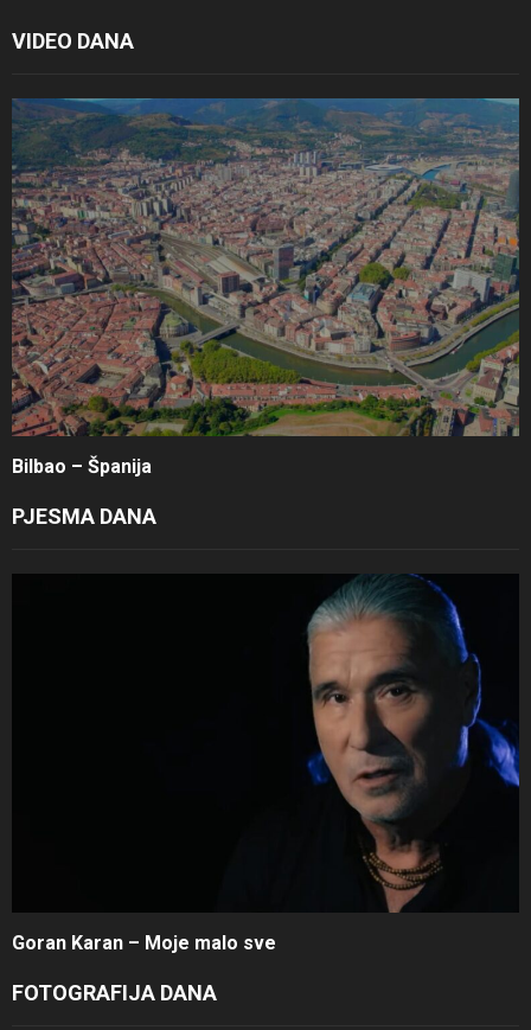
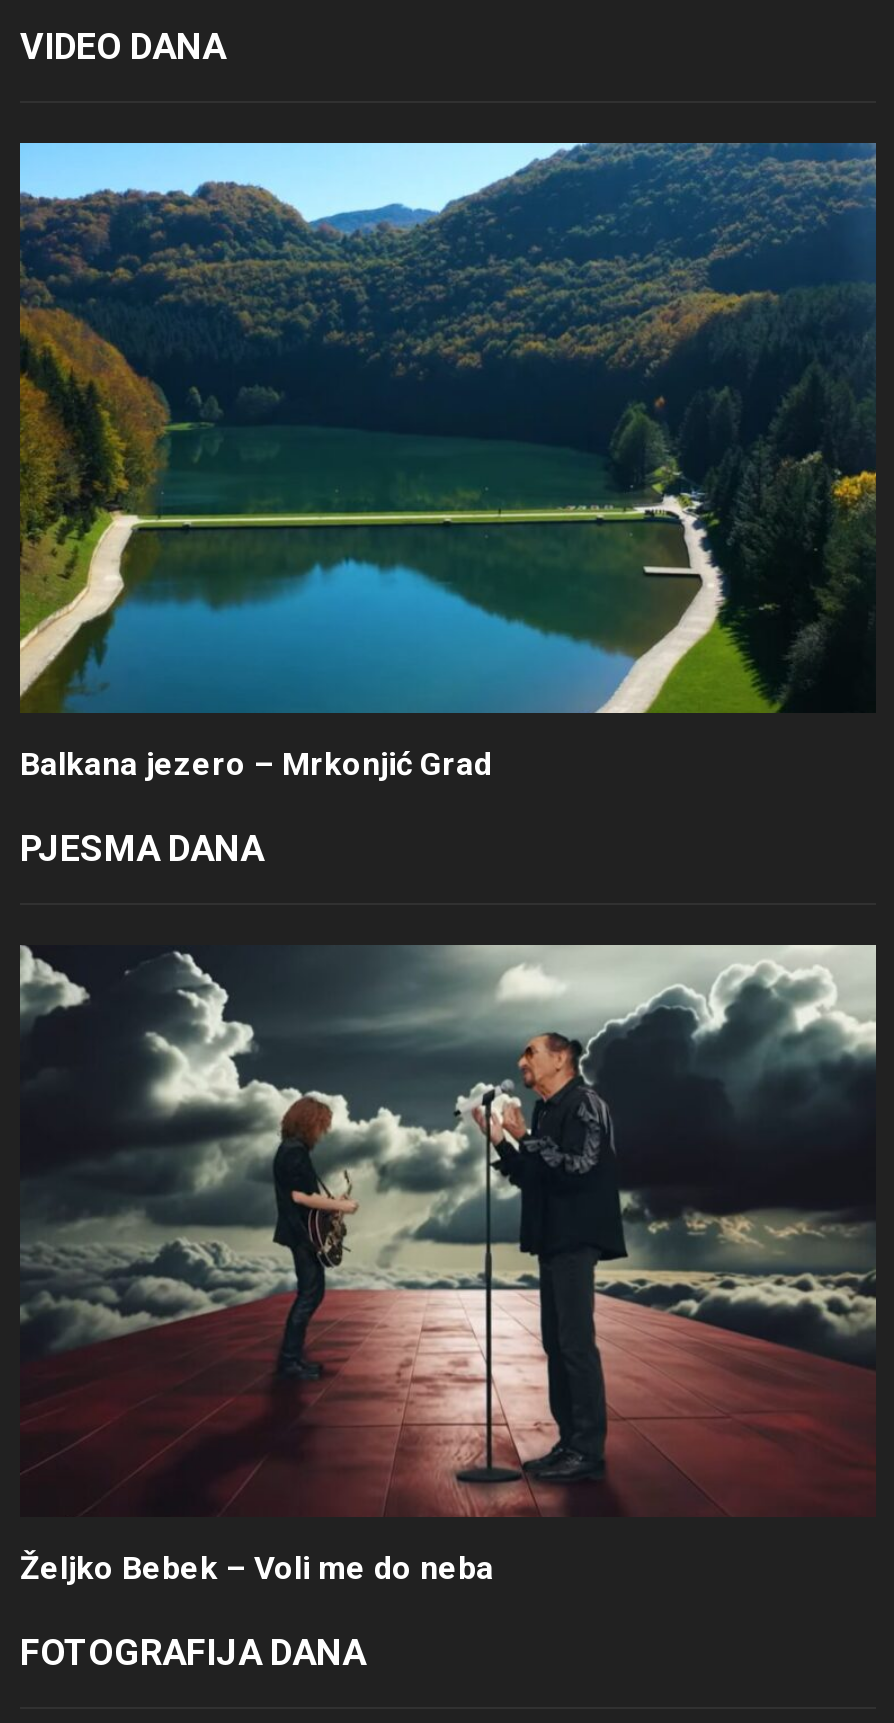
[11,97,520,478] [image] | Bilbao – Španija -> [18,141,876,784] [image] | Balkana jezero – Mrkonjić Grad
[12,574,520,954] [image] | Goran Karan – Moje malo sve -> [18,943,878,1587] [image] | Željko Bebek – Voli me do neba

